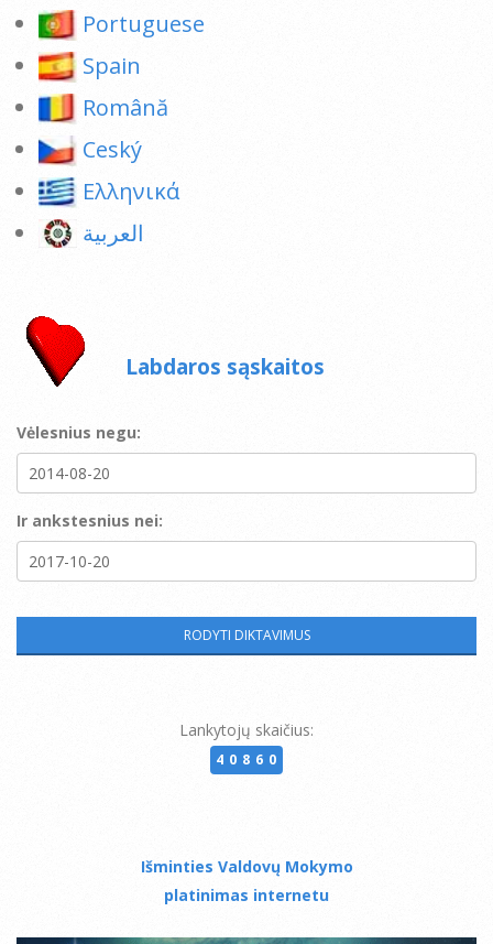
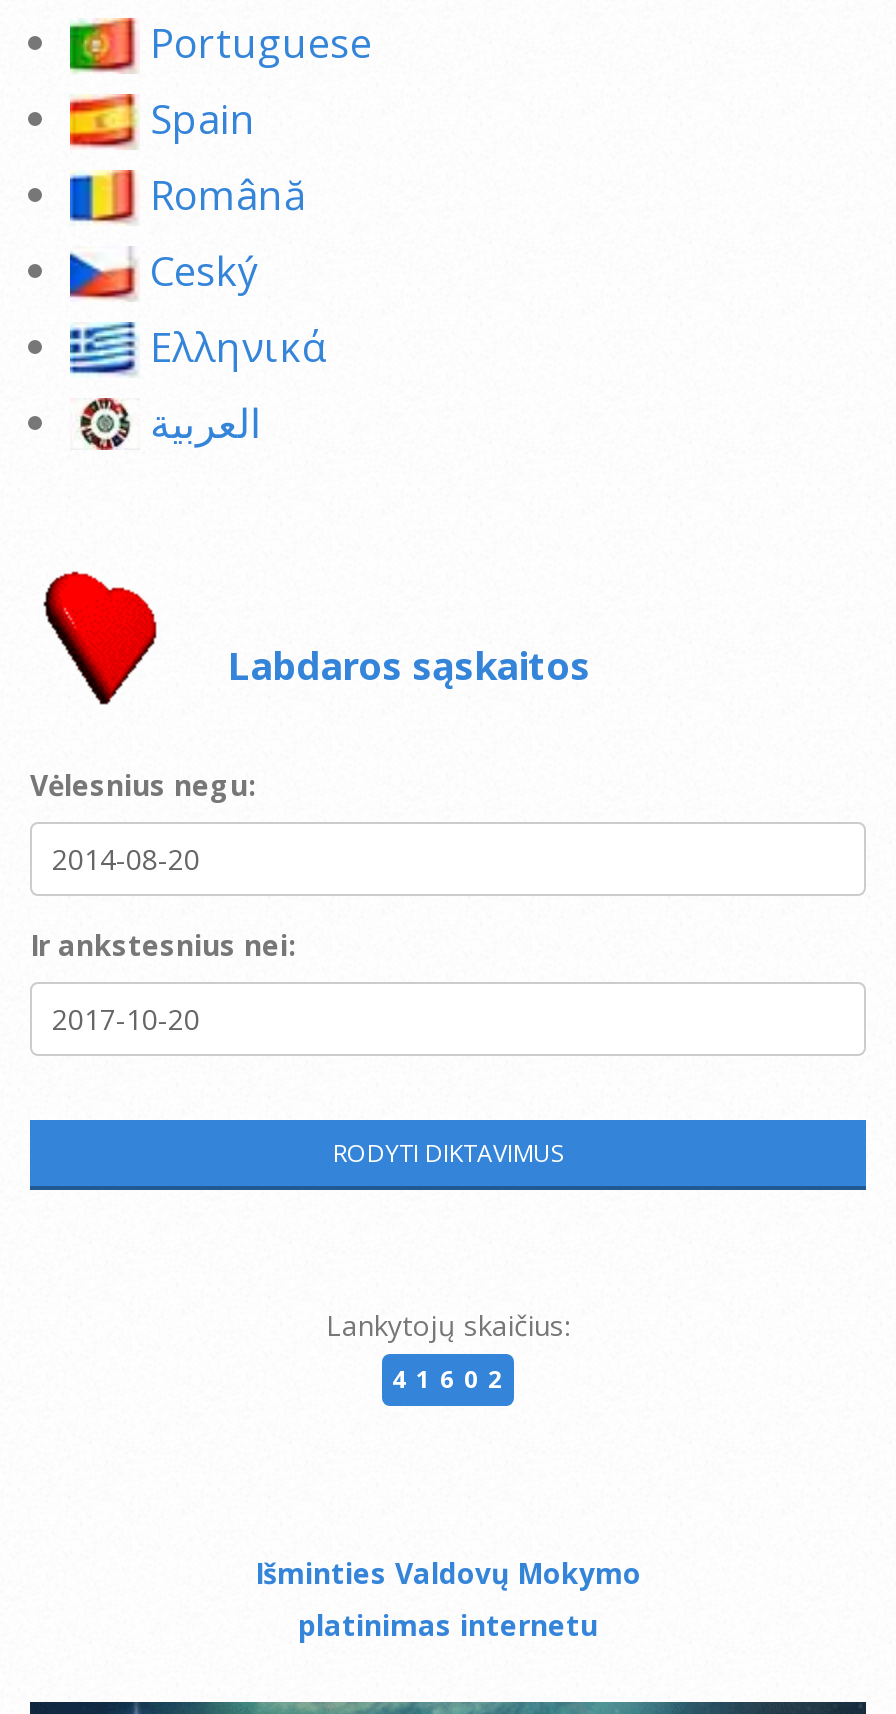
[216,750,282,769] 40860 -> [392,1362,512,1396] 41602

